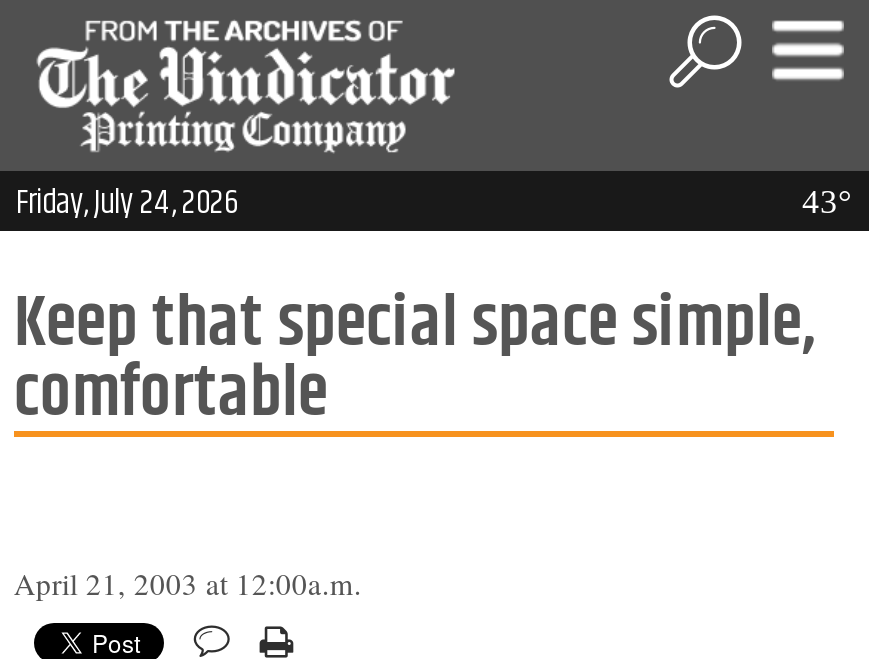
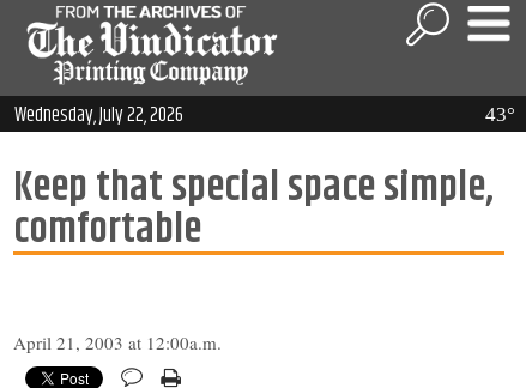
[16,177,238,229] Friday, July 24, 2026 -> [14,99,183,131] Wednesday, July 22, 2026

